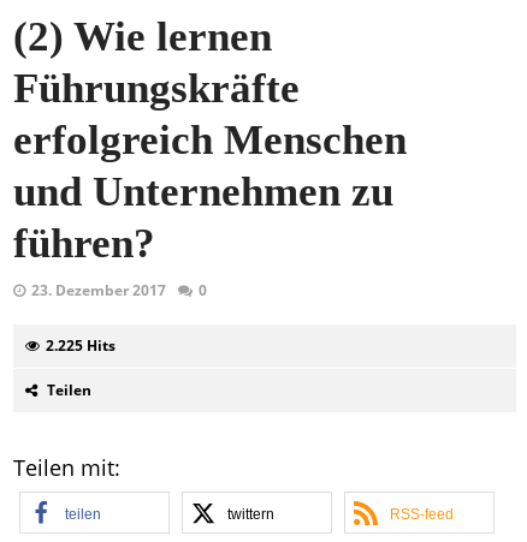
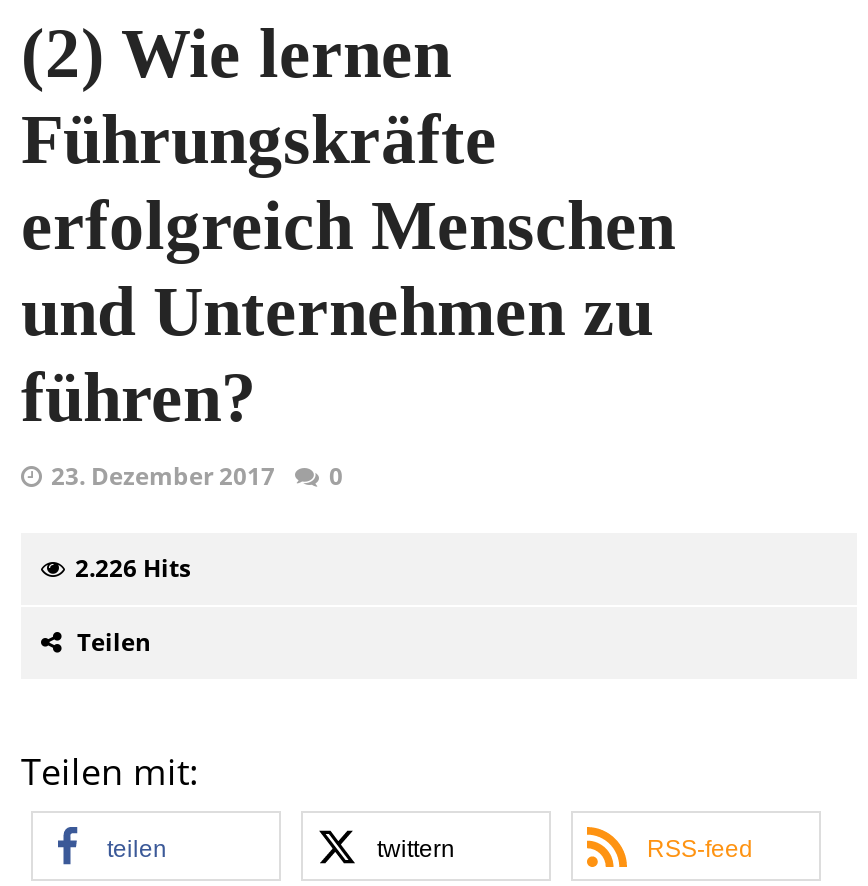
[46,335,116,356] 2.225 Hits -> [75,551,191,585] 2.226 Hits

